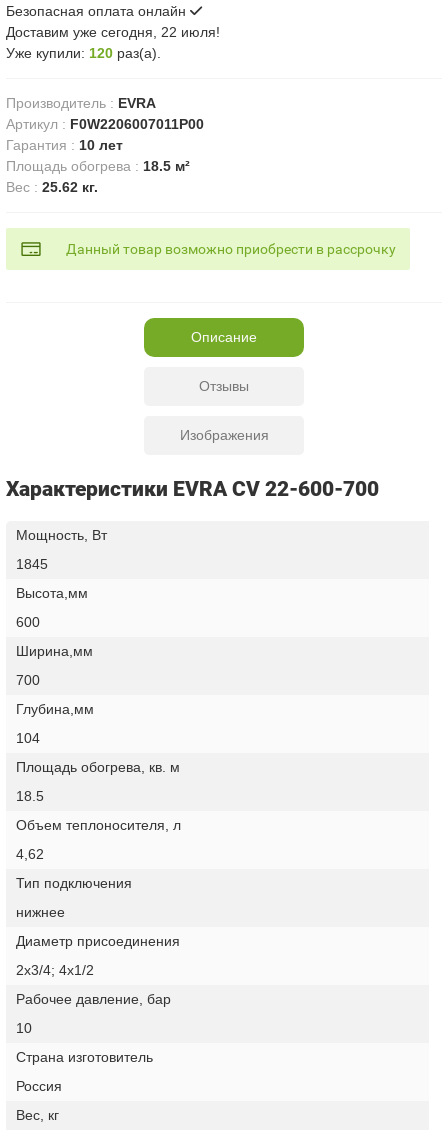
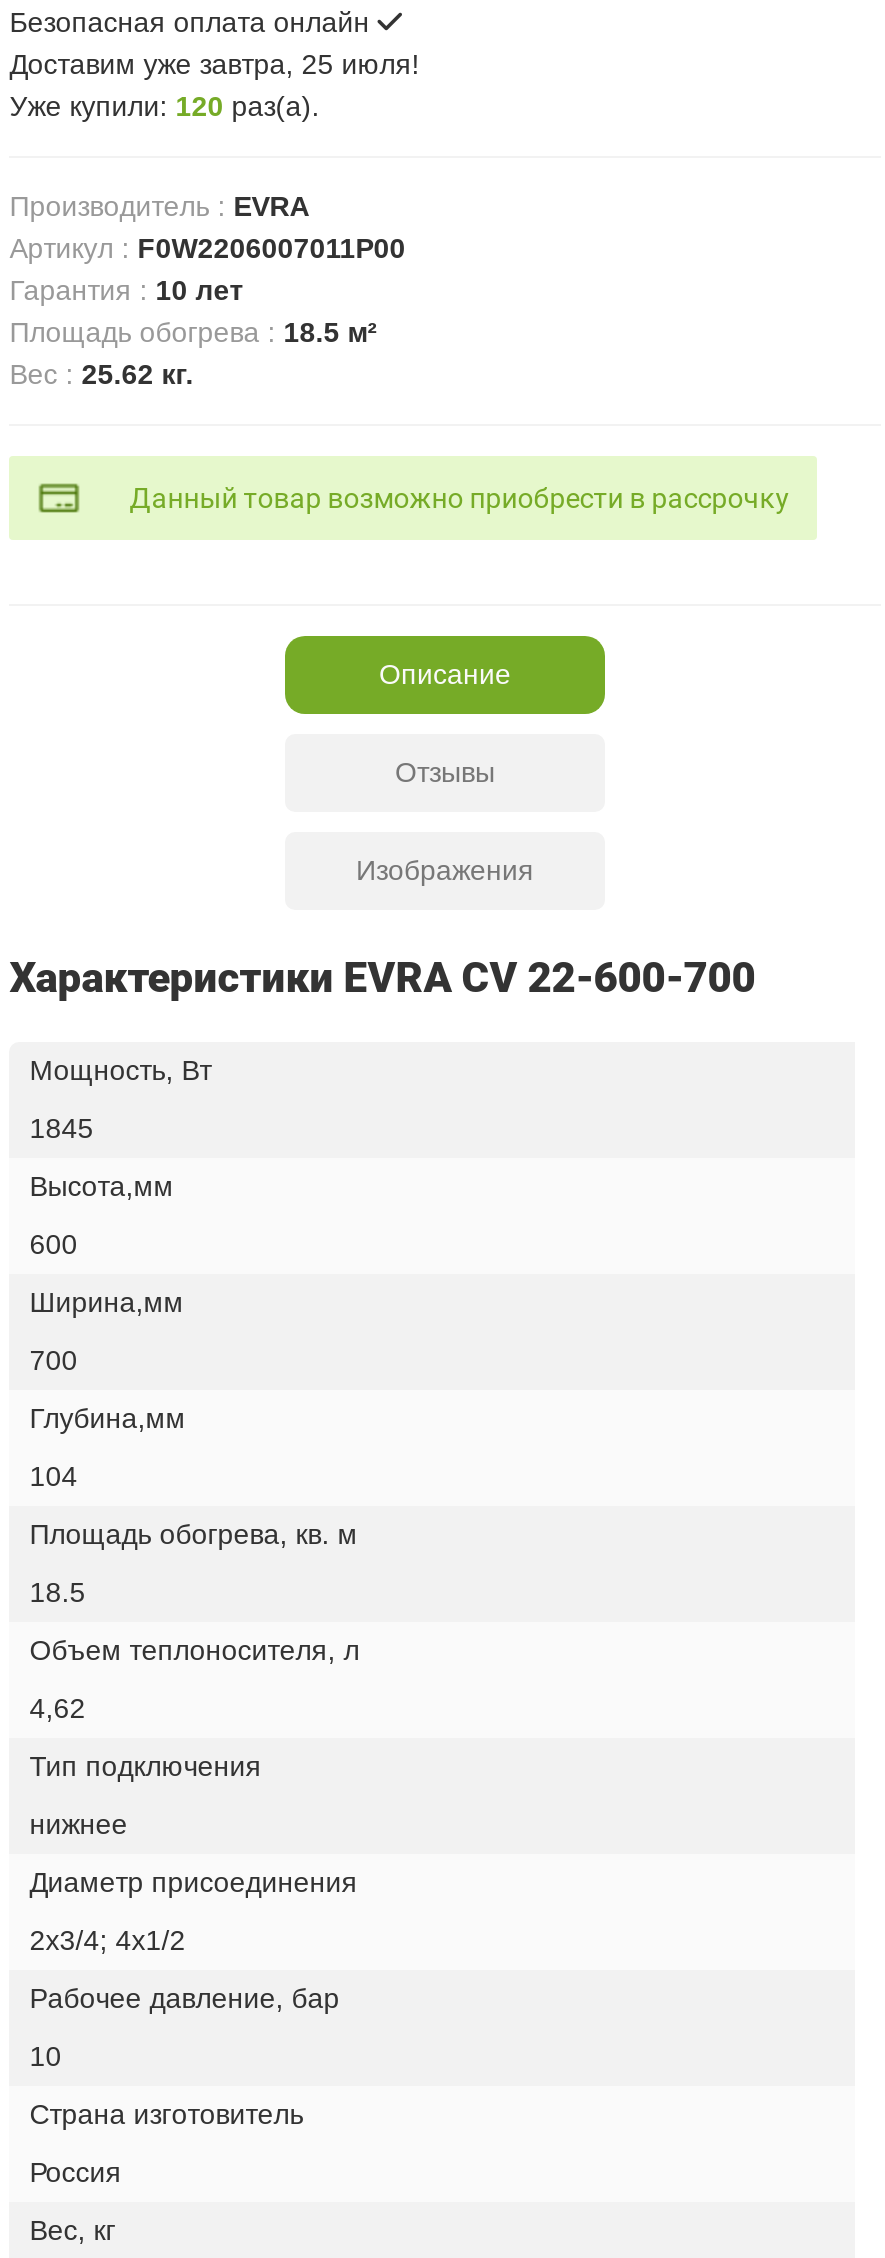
[6,23,220,39] Доставим уже сегодня, 22 июля! -> [9,47,419,79] Доставим уже завтра, 25 июля!

